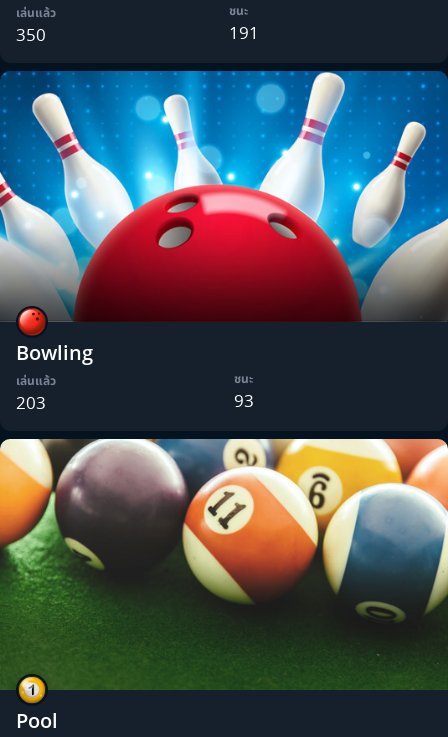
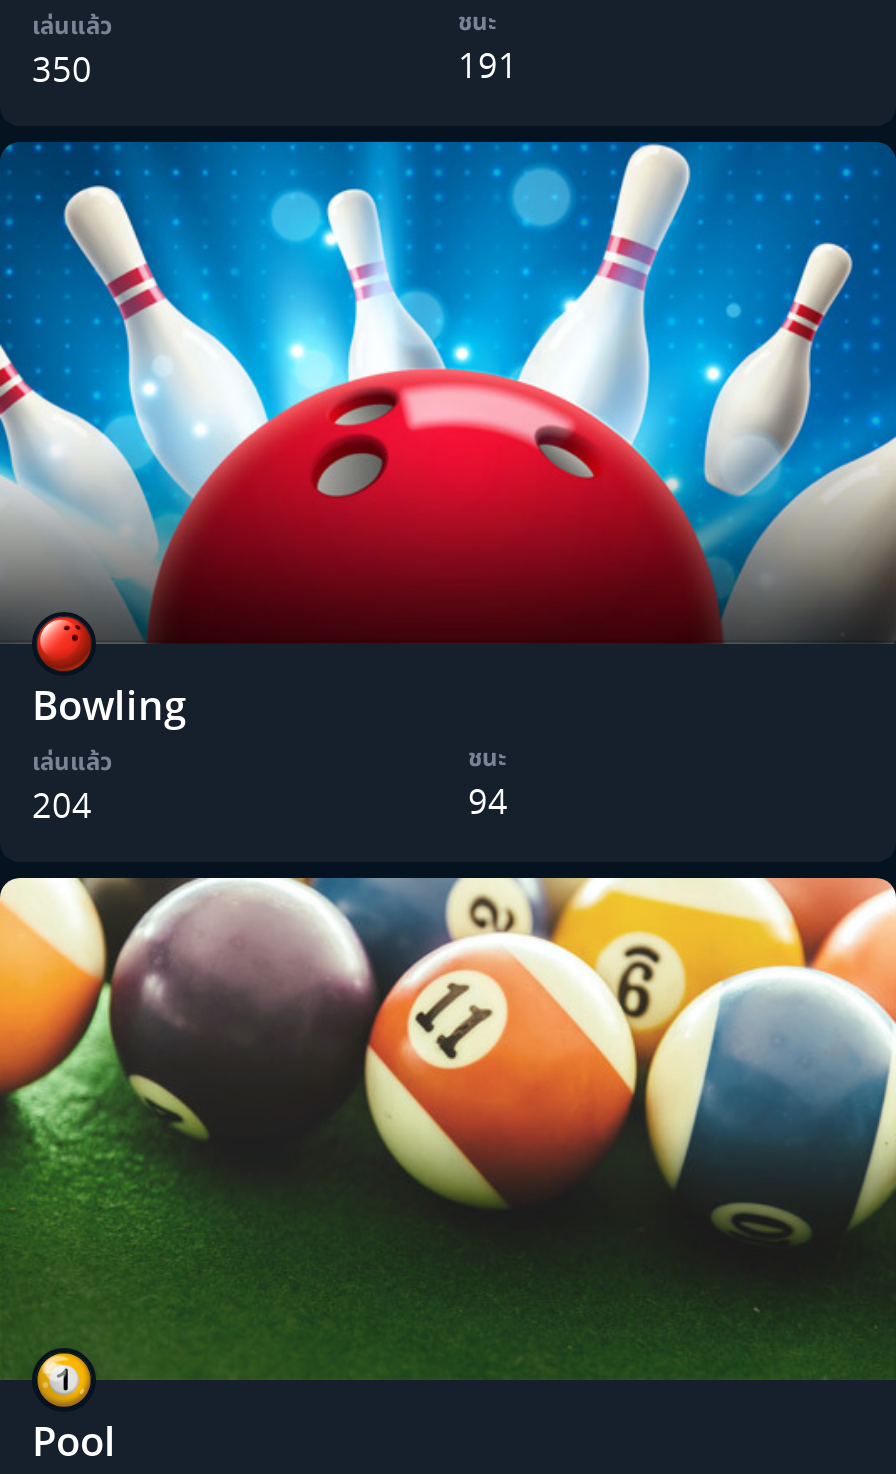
[16,391,46,414] 203 -> [32,782,92,828] 204
[234,389,254,412] 93 -> [468,778,508,824] 94

